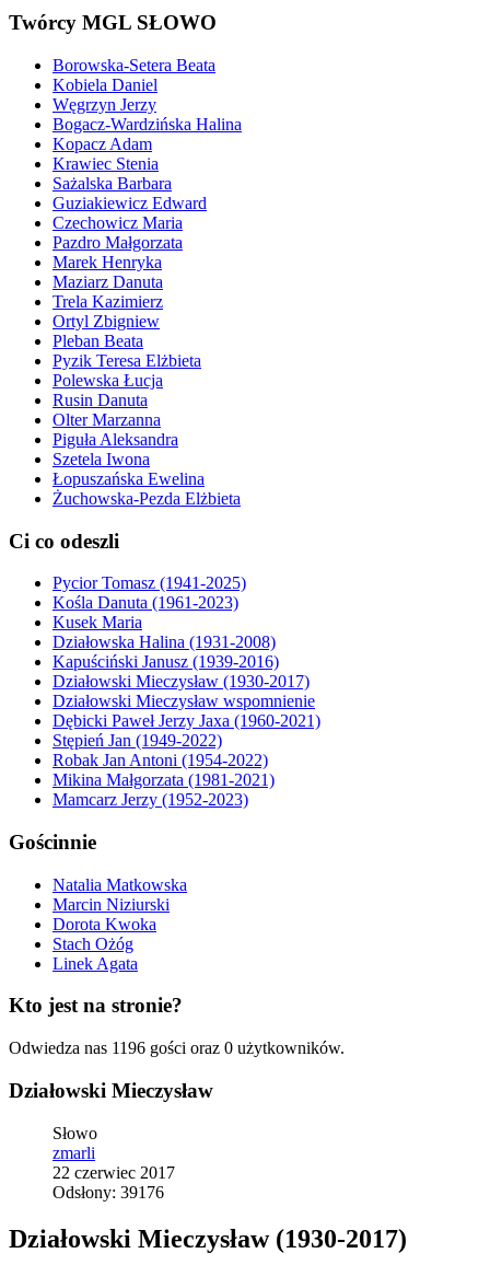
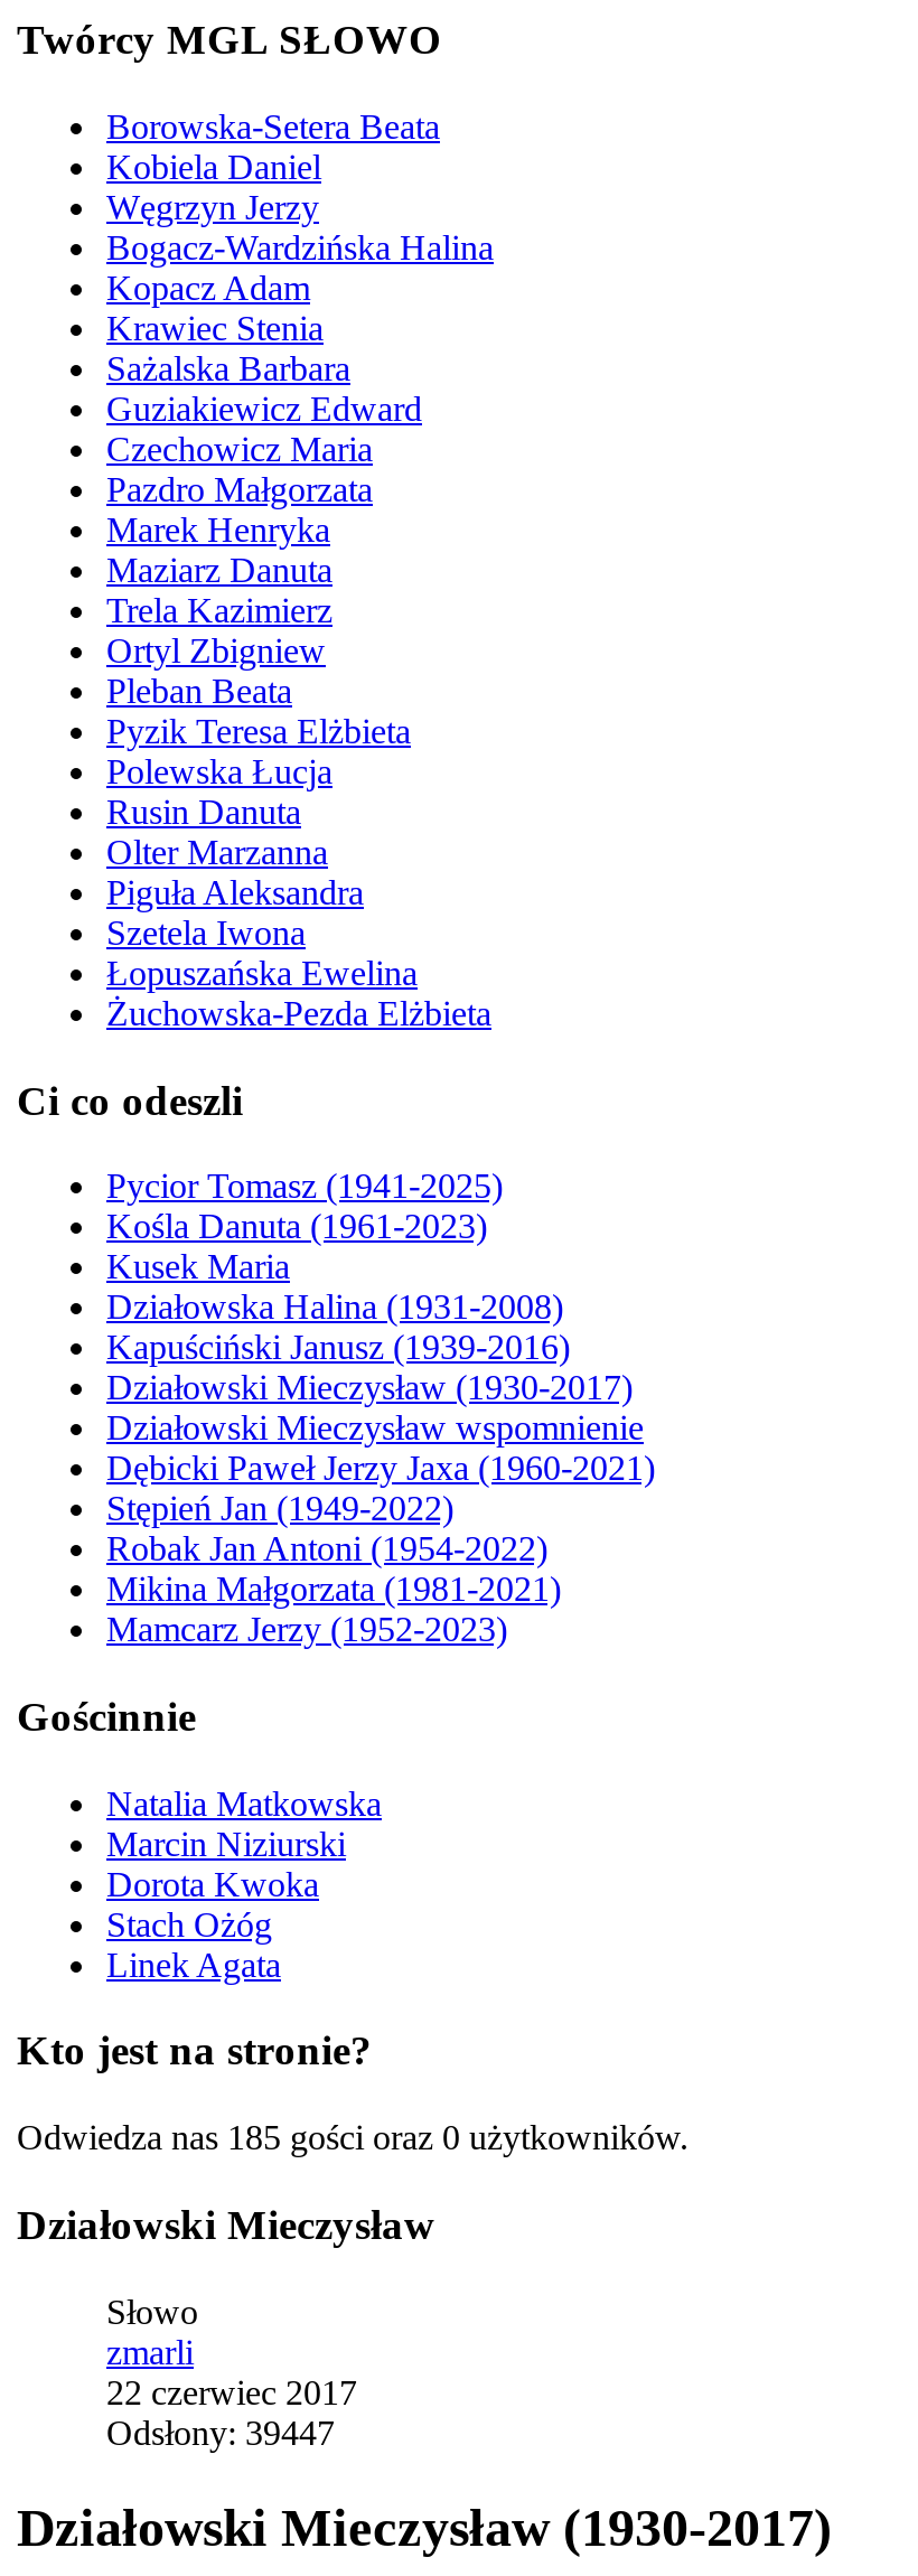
[9,1039,345,1057] Odwiedza nas 1196 gości oraz 0 użytkowników. -> [17,2119,689,2157] Odwiedza nas 185 gości oraz 0 użytkowników.
[52,1182,164,1201] Odsłony: 39176 -> [106,2413,335,2451] Odsłony: 39447

